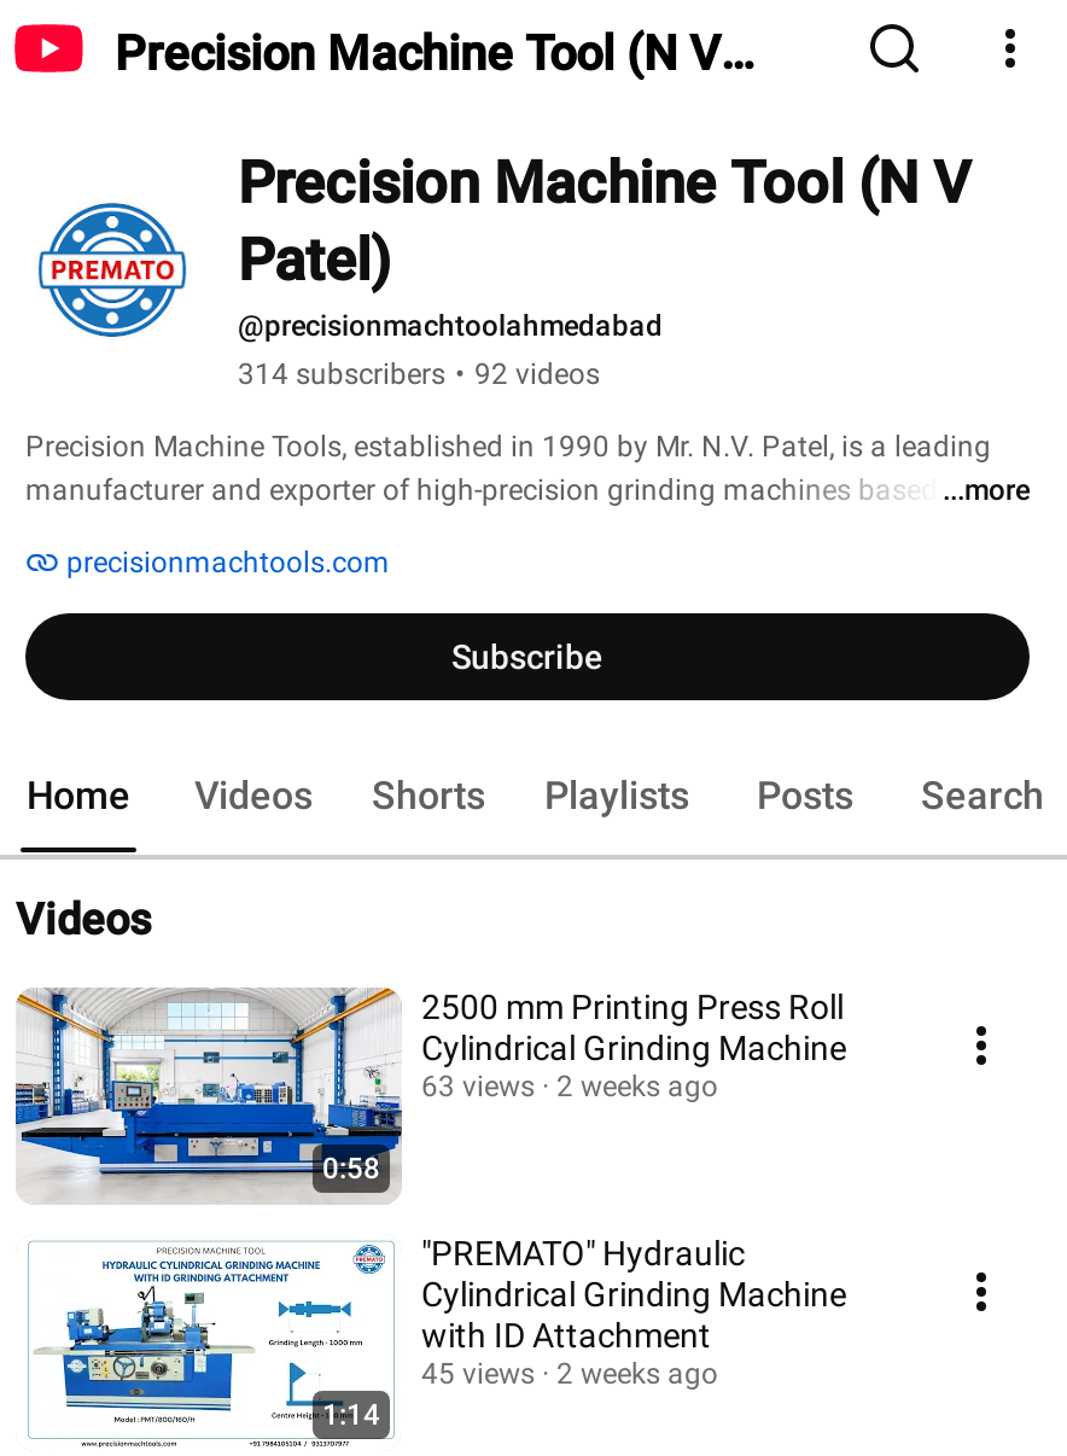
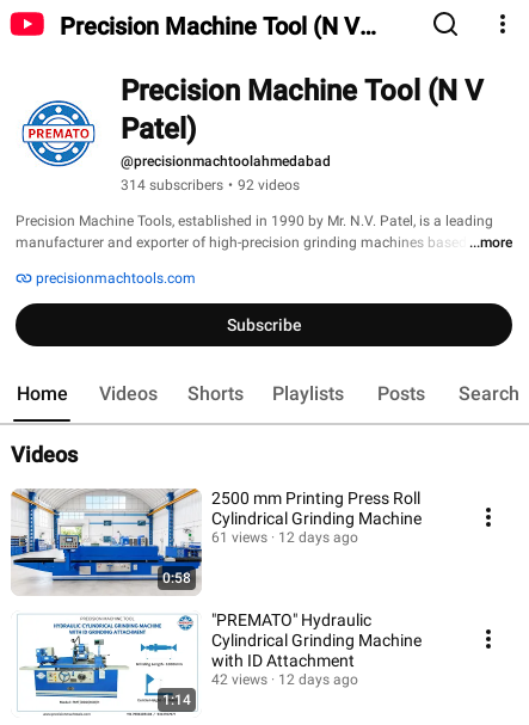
[421,1070,535,1103] 63 views -> [211,529,267,546] 61 views
[556,1070,718,1103] 2 weeks ago -> [278,529,358,546] 12 days ago
[421,1357,535,1391] 45 views -> [211,671,267,688] 42 views
[556,1357,718,1391] 2 weeks ago -> [278,671,358,688] 12 days ago

